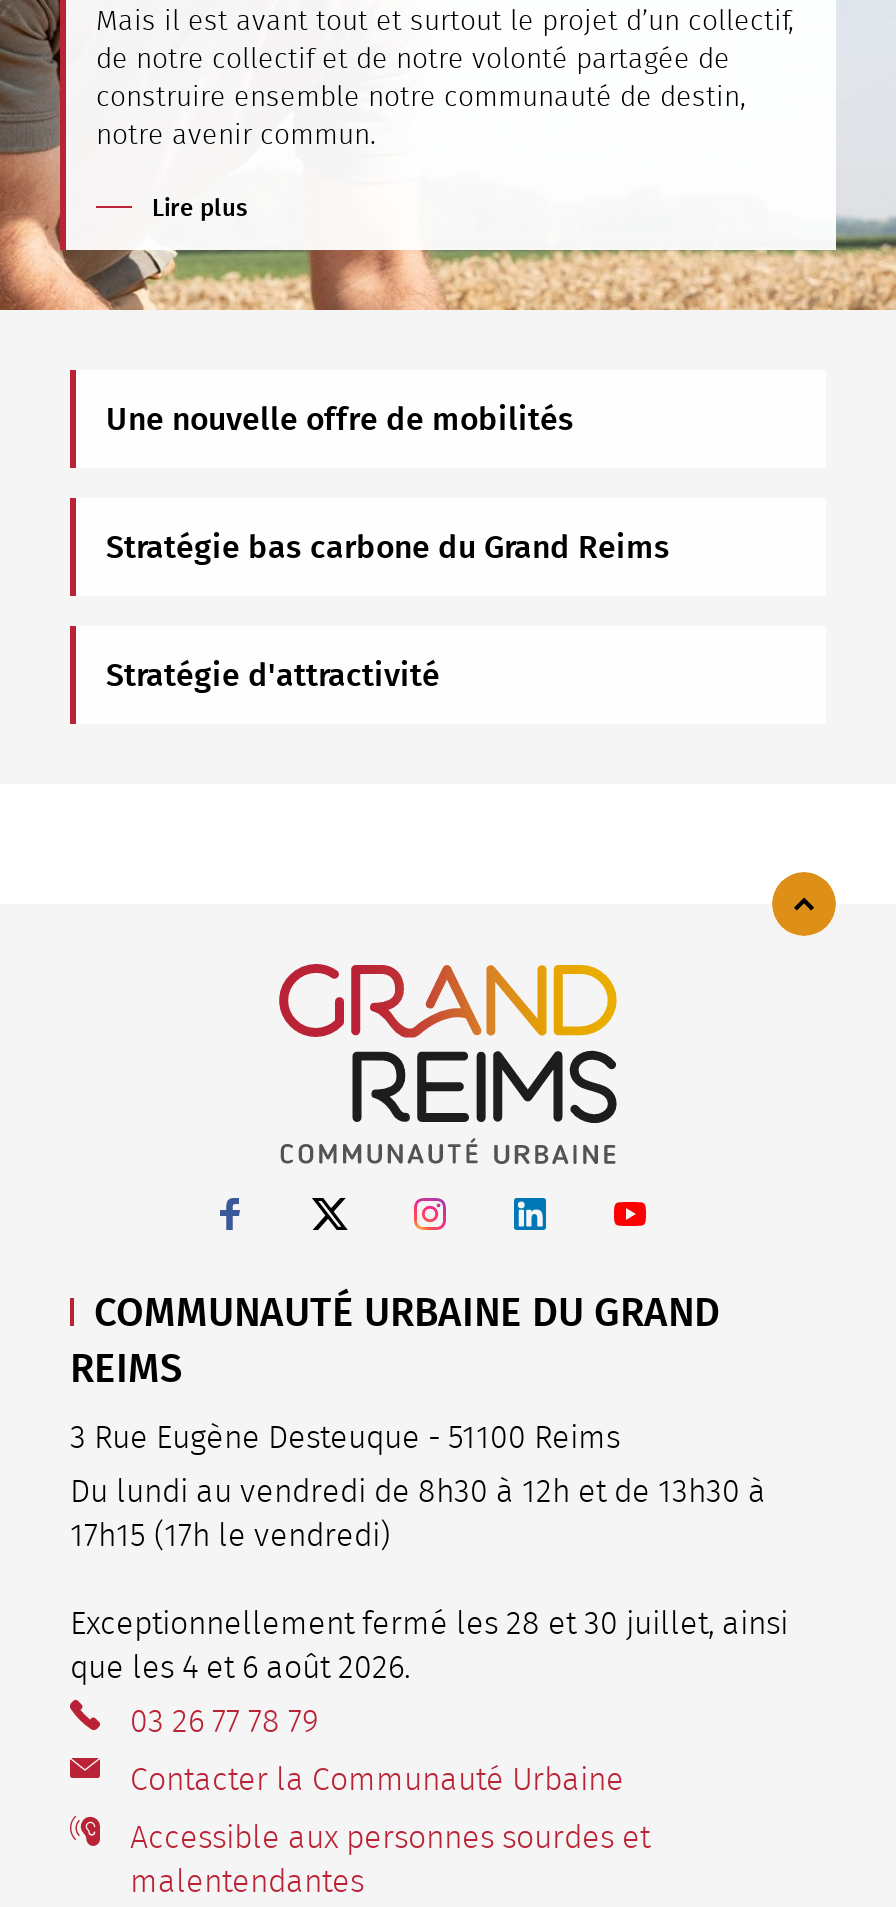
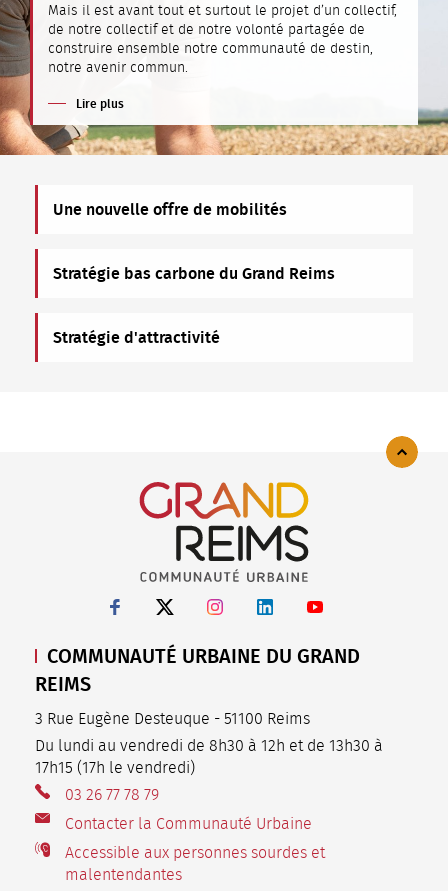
[70,1608,788,1684] Exceptionnellement fermé les 28 et 30 juillet, ainsi | que les 4 et 6 août 2026. -> none

